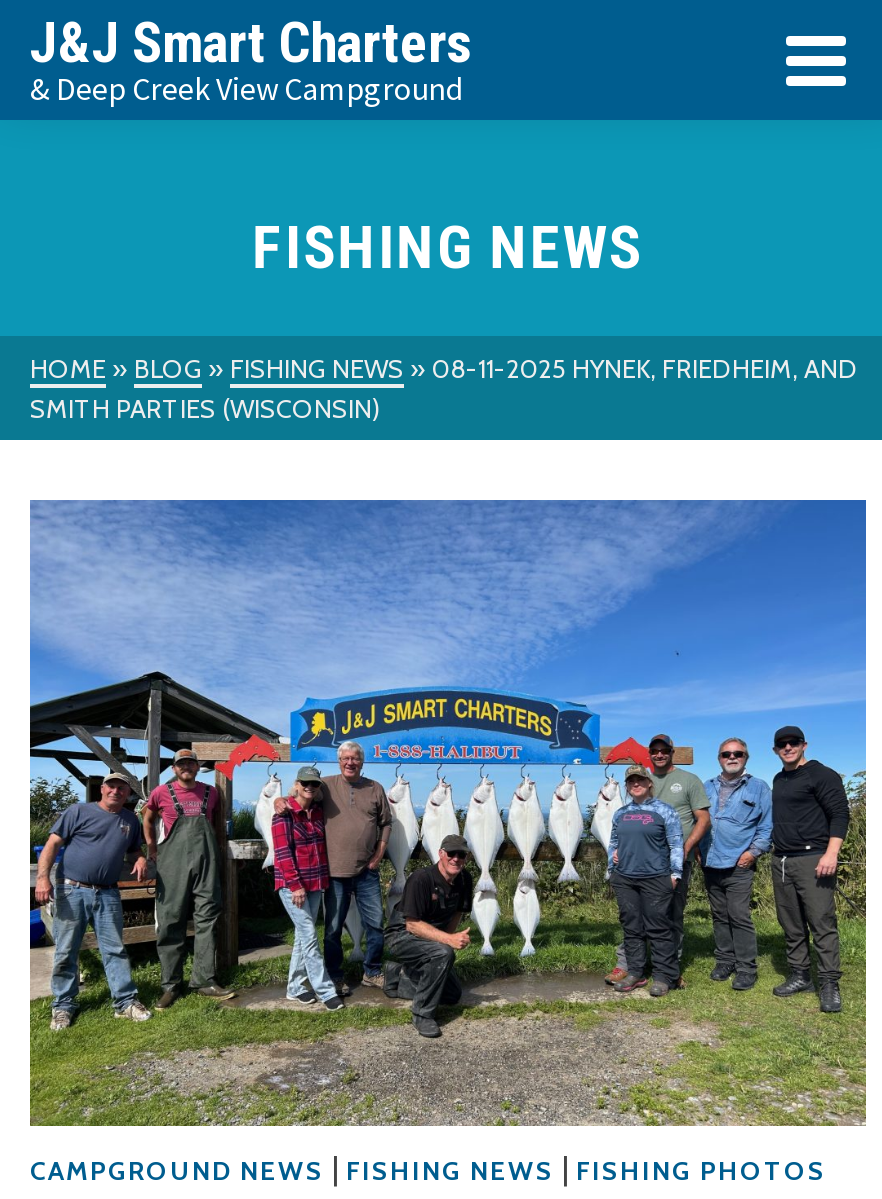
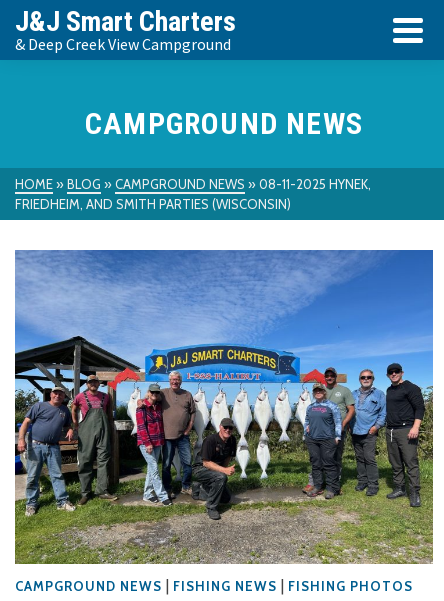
[253,212,643,282] FISHING NEWS -> [85,106,363,141] CAMPGROUND NEWS
[30,352,858,424] HOME » BLOG » FISHING NEWS » 08-11-2025 HYNEK, FRIEDHEIM, AND | SMITH PARTIES (WISCONSIN) -> [15,176,371,212] HOME » BLOG » CAMPGROUND NEWS » 08-11-2025 HYNEK, | FRIEDHEIM, AND SMITH PARTIES (WISCONSIN)

